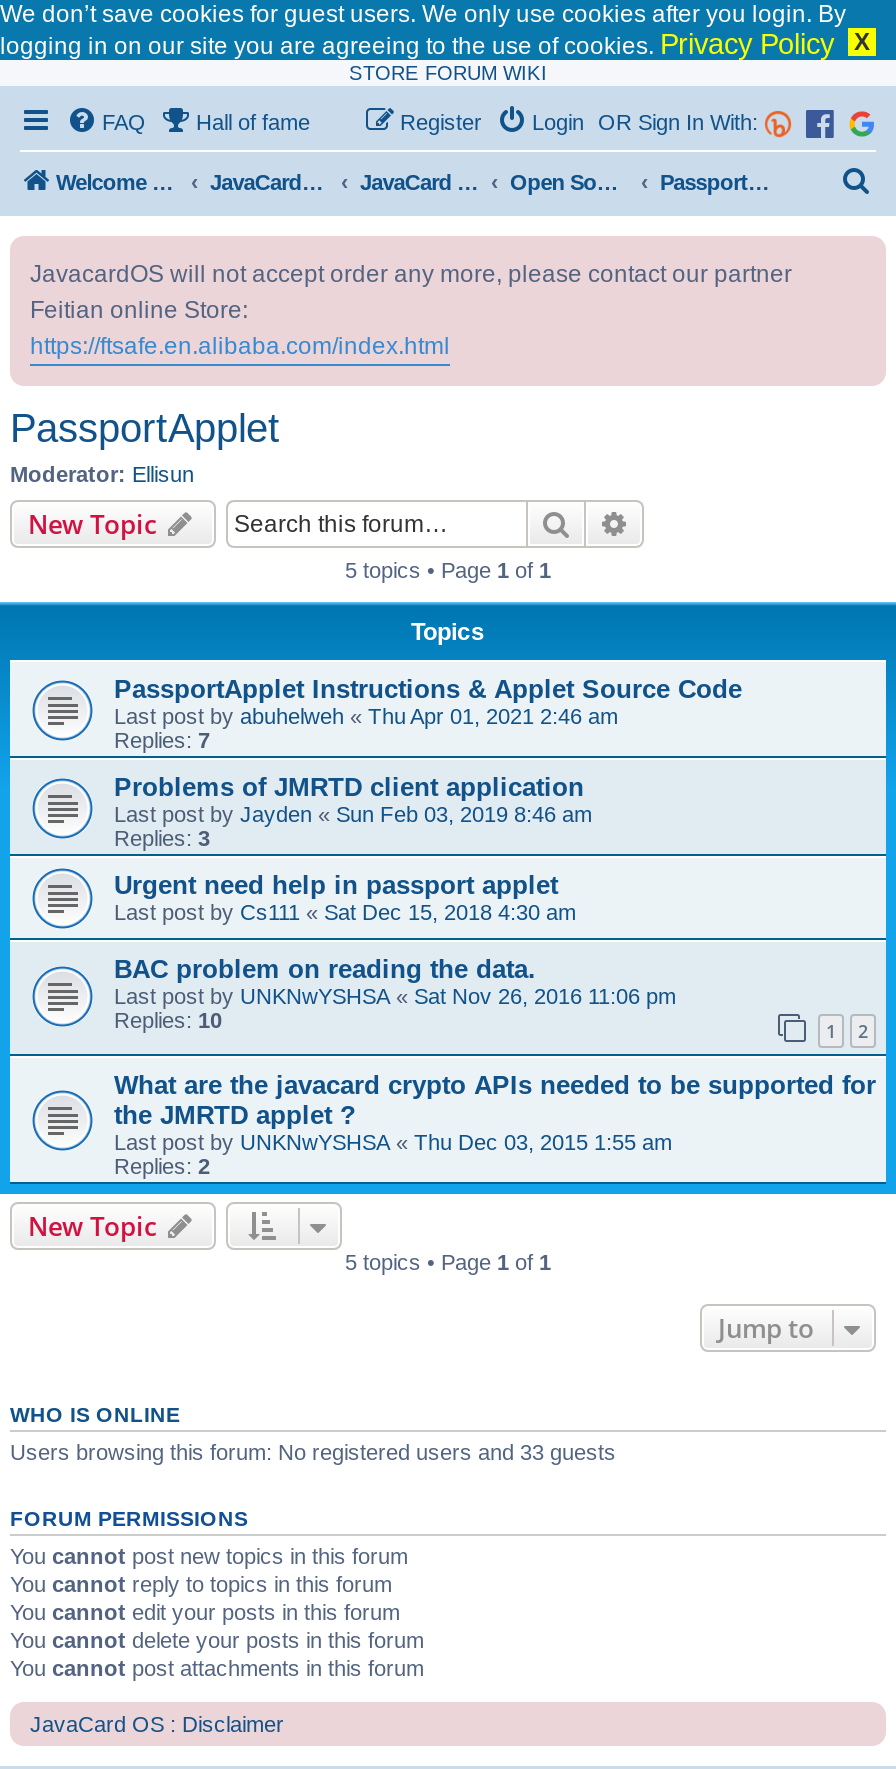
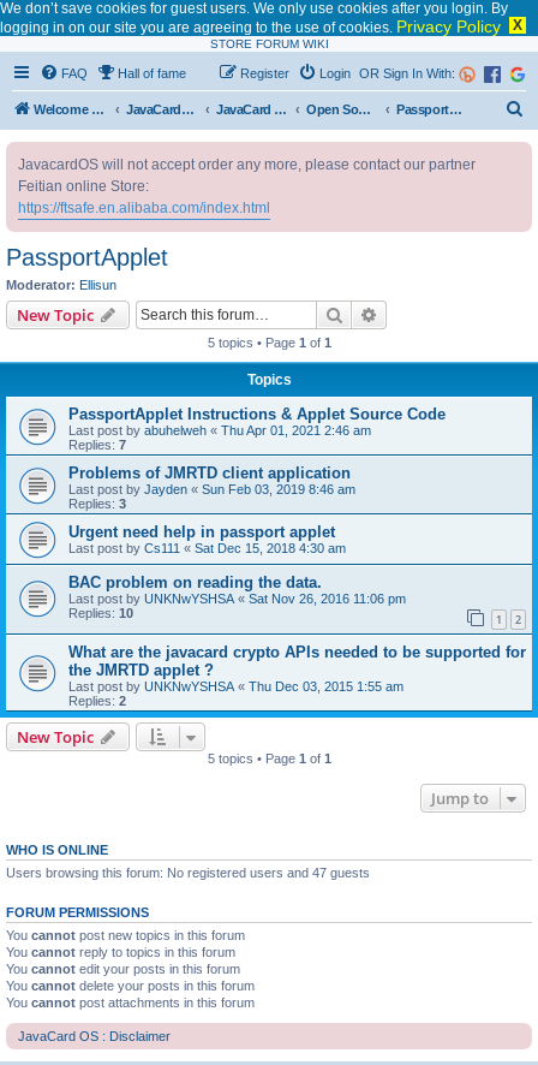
[10,1440,616,1464] Users browsing this forum: No registered users and 33 guests -> [6,866,370,880] Users browsing this forum: No registered users and 47 guests

